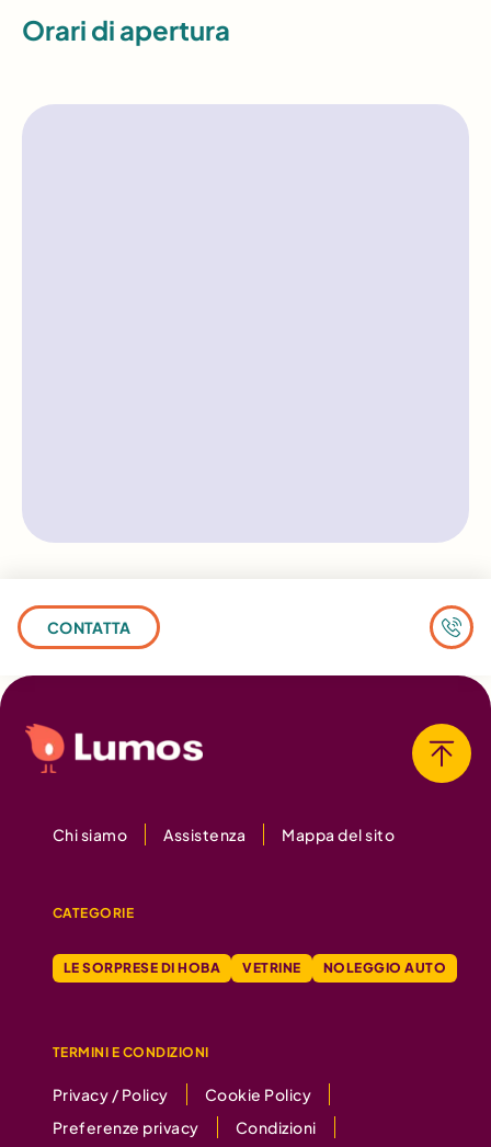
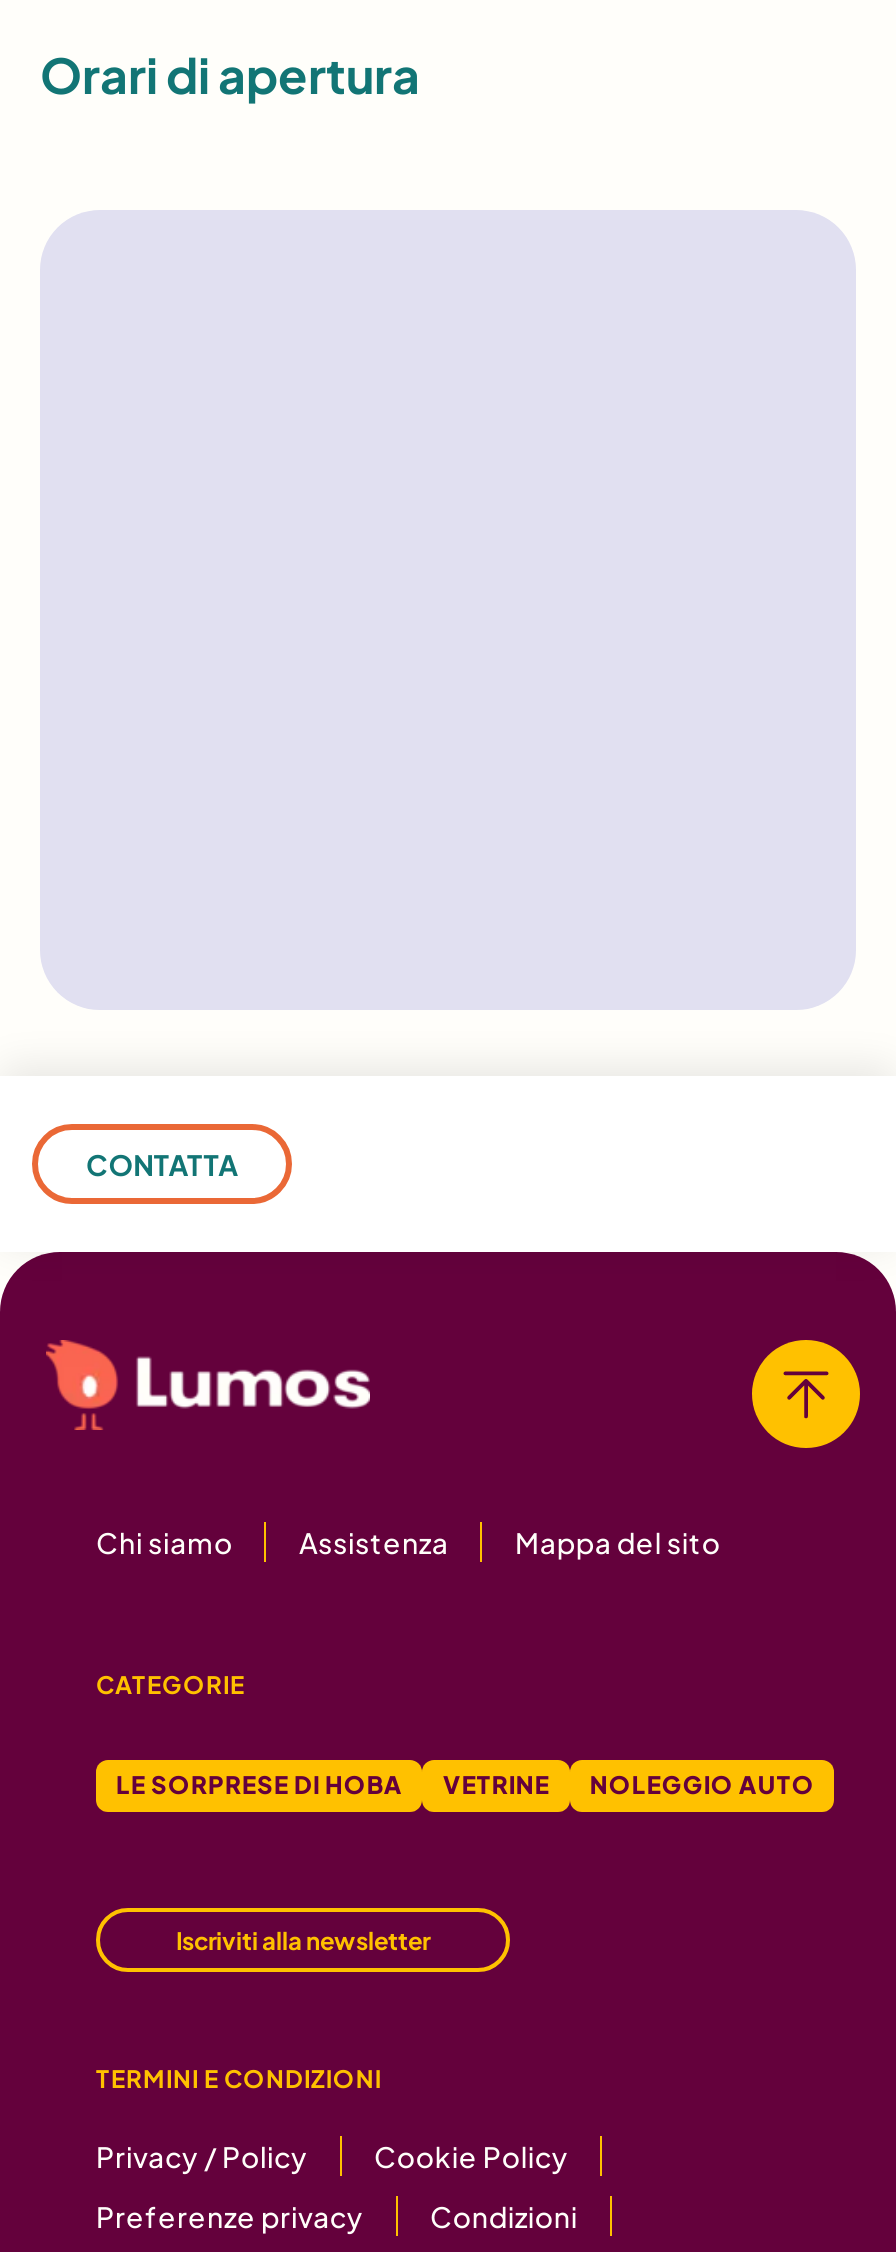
[429,604,475,650] [image] -> none
none -> [176,1925,430,1955] Iscriviti alla newsletter

